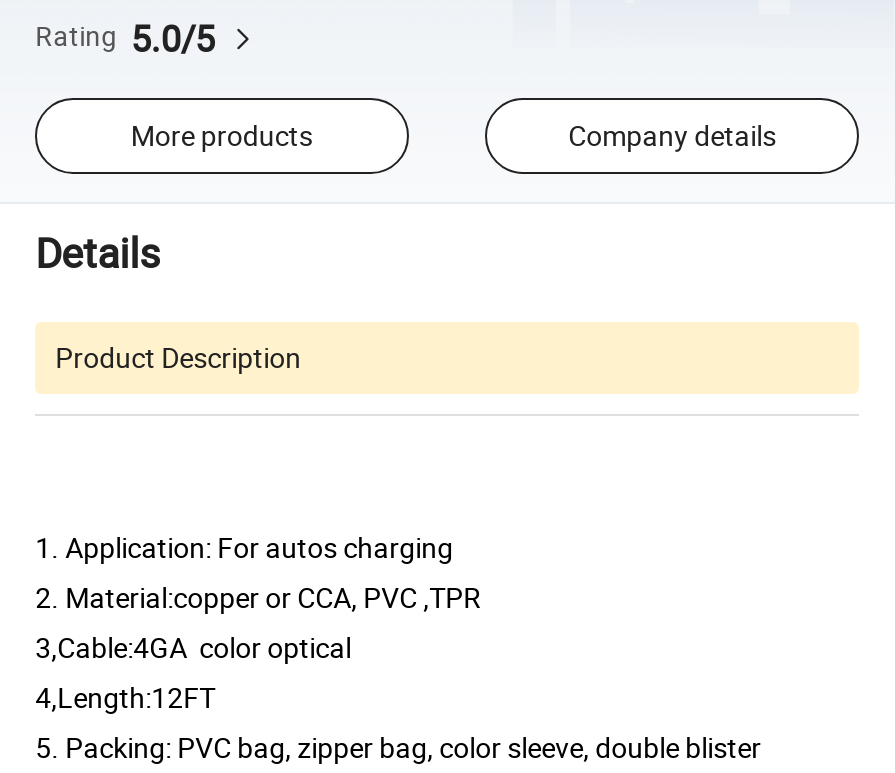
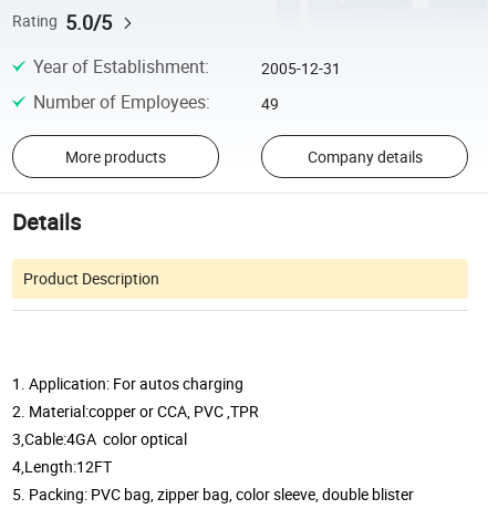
none -> [33,54,340,114] Year of Establishment: | 2005-12-31 | Number of Employees: | 49

